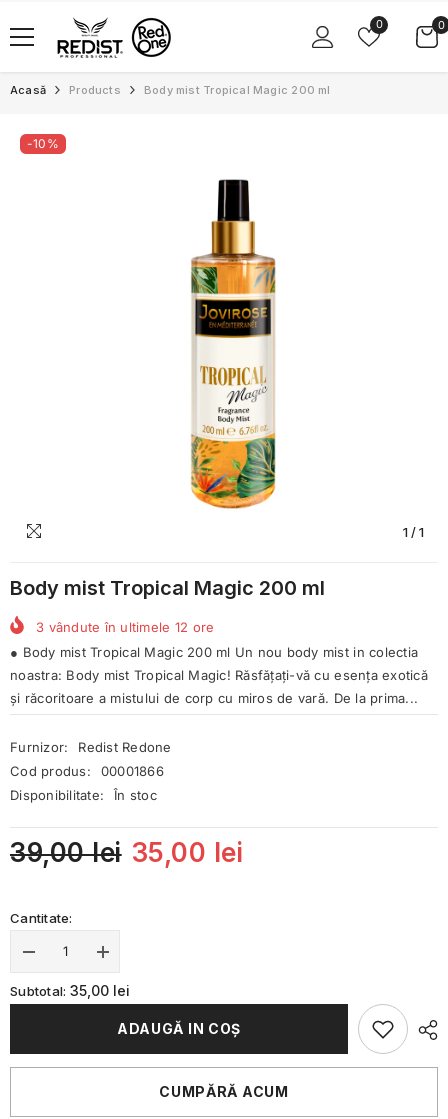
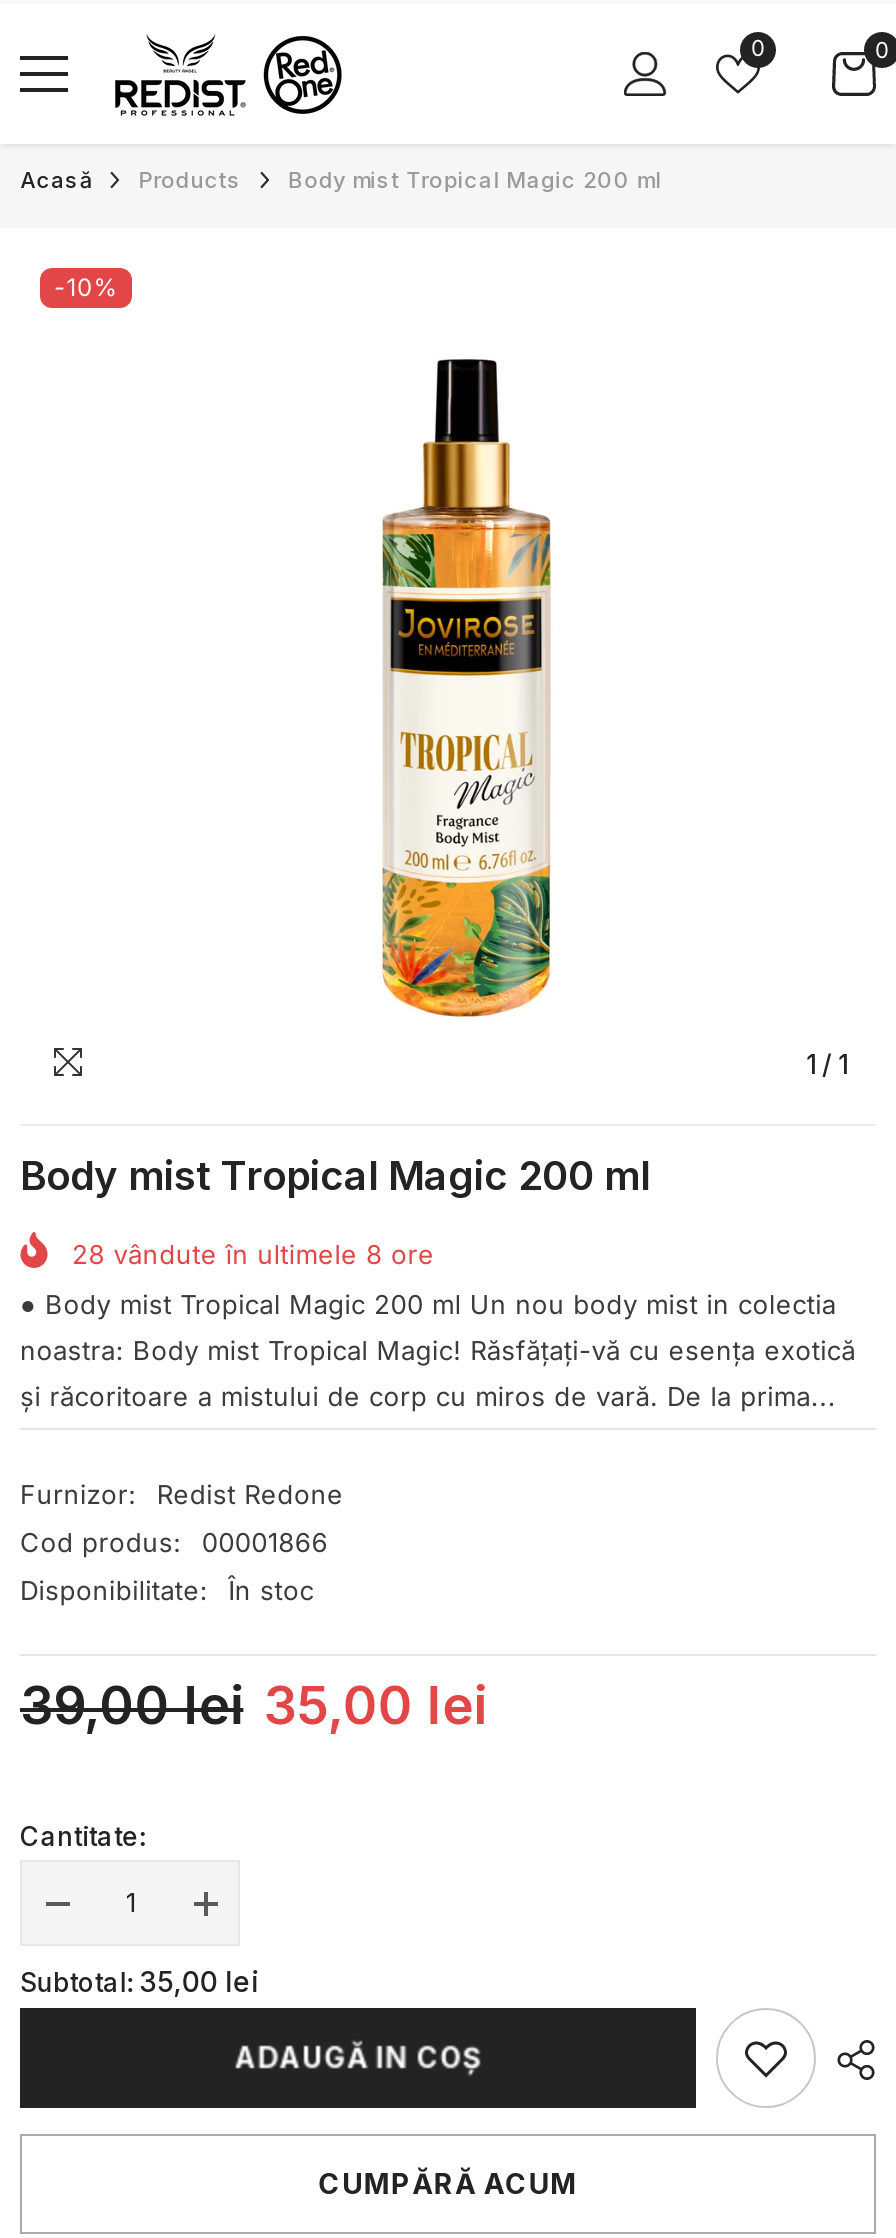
[36,619,214,635] 3 vândute în ultimele 12 ore -> [72,1239,435,1271] 28 vândute în ultimele 8 ore

